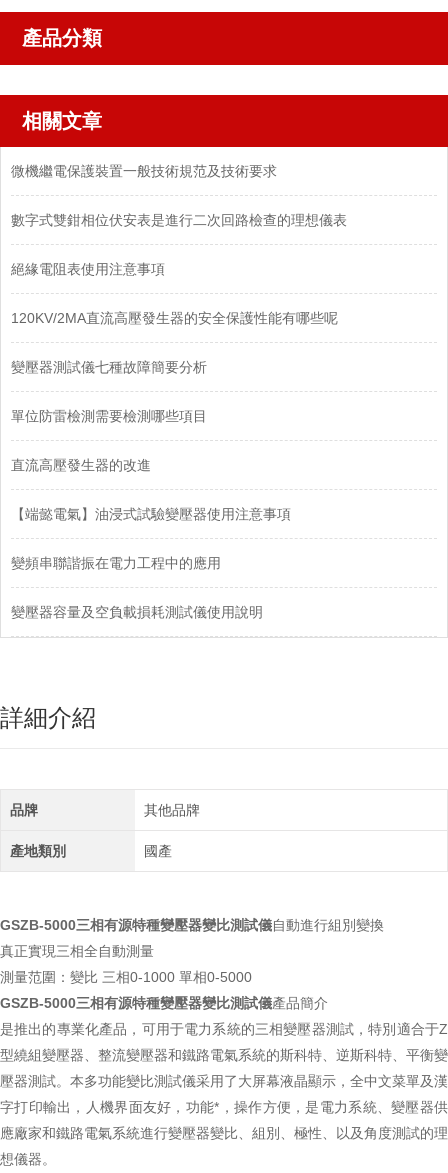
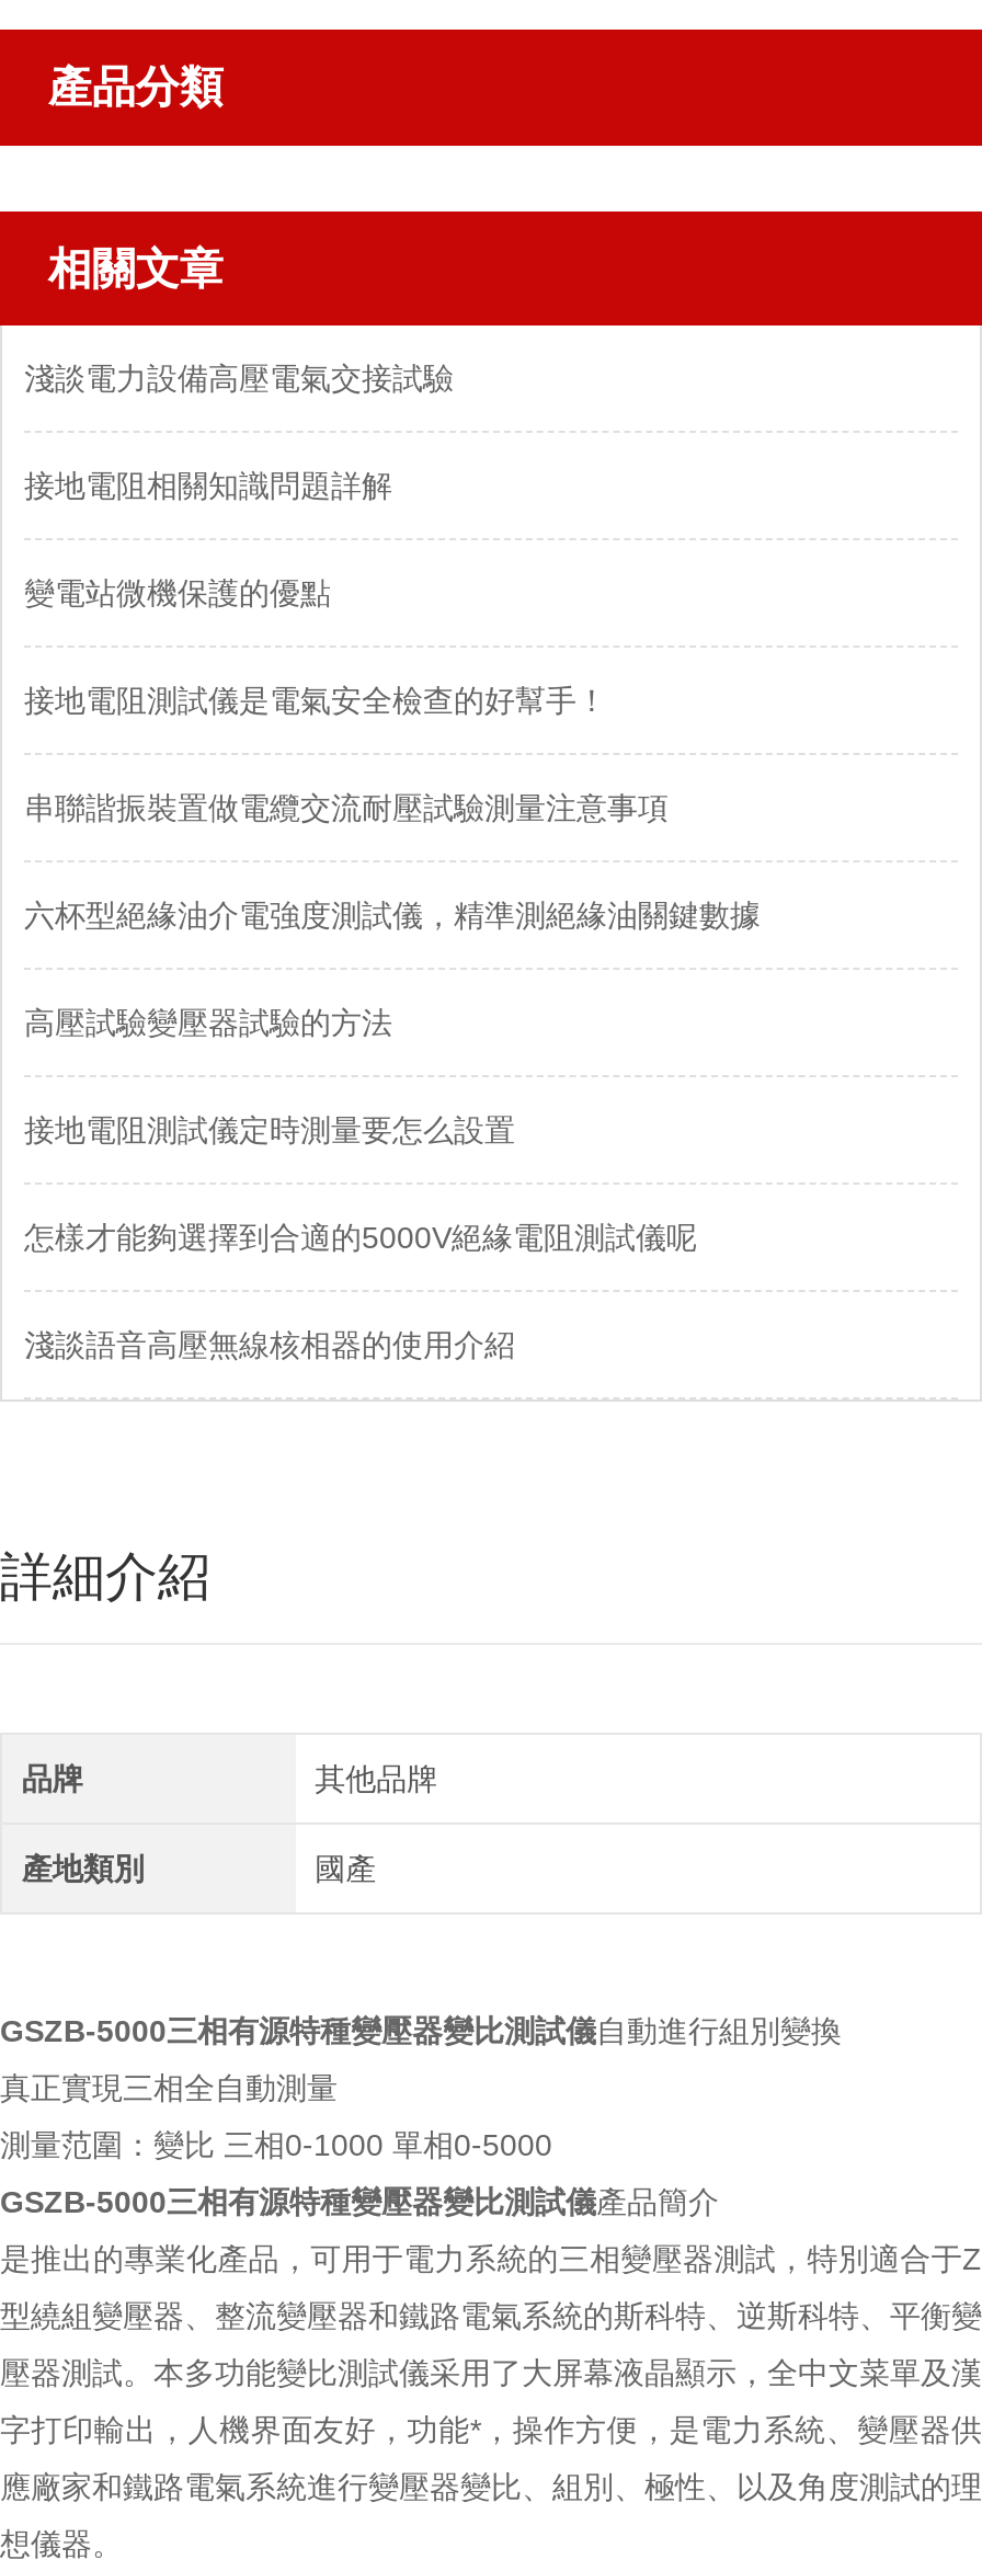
[11,163,277,179] 微機繼電保護裝置一般技術規范及技術要求 -> [24,361,454,396] 淺談電力設備高壓電氣交接試驗
[11,212,347,228] 數字式雙鉗相位伏安表是進行二次回路檢查的理想儀表 -> [24,468,392,503] 接地電阻相關知識問題詳解
[11,261,165,277] 絕緣電阻表使用注意事項 -> [24,575,331,610] 變電站微機保護的優點
[11,310,338,326] 120KV/2MA直流高壓發生器的安全保護性能有哪些呢 -> [24,683,607,718] 接地電阻測試儀是電氣安全檢查的好幫手！
[11,359,207,375] 變壓器測試儀七種故障簡要分析 -> [24,790,669,825] 串聯諧振裝置做電纜交流耐壓試驗測量注意事項
[11,408,207,424] 單位防雷檢測需要檢測哪些項目 -> [24,898,761,933] 六杯型絕緣油介電強度測試儀，精準測絕緣油關鍵數據
[11,457,151,473] 直流高壓發生器的改進 -> [24,1005,392,1040] 高壓試驗變壓器試驗的方法
[11,506,291,522] 【端懿電氣】油浸式試驗變壓器使用注意事項 -> [24,1112,515,1147] 接地電阻測試儀定時測量要怎么設置
[11,555,221,571] 變頻串聯諧振在電力工程中的應用 -> [24,1220,697,1255] 怎樣才能夠選擇到合適的5000V絕緣電阻測試儀呢
[11,604,263,620] 變壓器容量及空負載損耗測試儀使用說明 -> [24,1327,515,1362] 淺談語音高壓無線核相器的使用介紹

